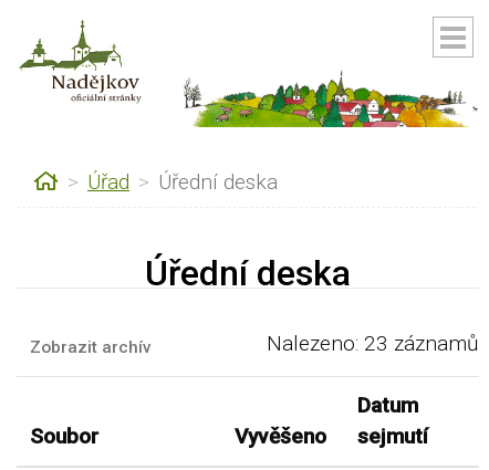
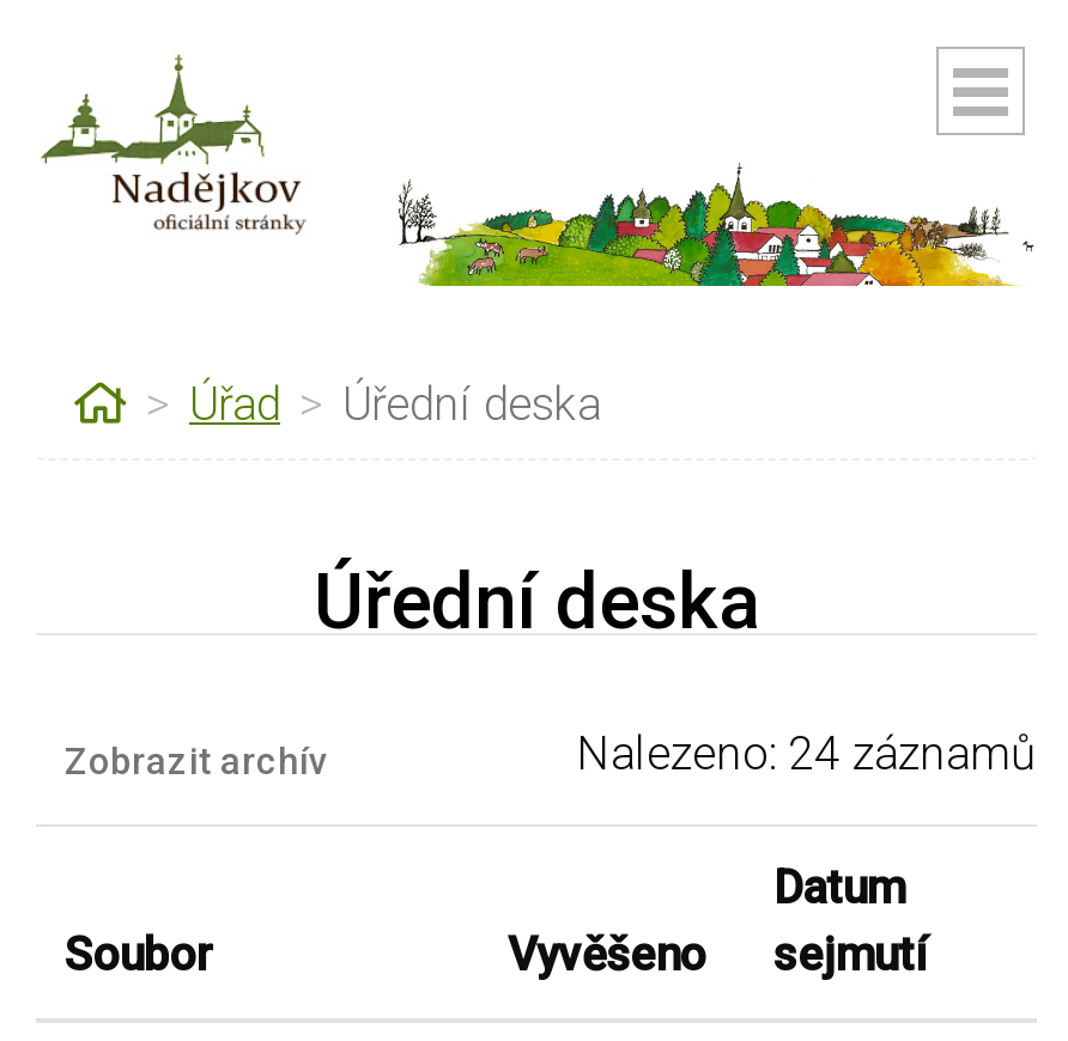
[267,331,479,357] Nalezeno: 23 záznamů -> [577,728,1037,783] Nalezeno: 24 záznamů

